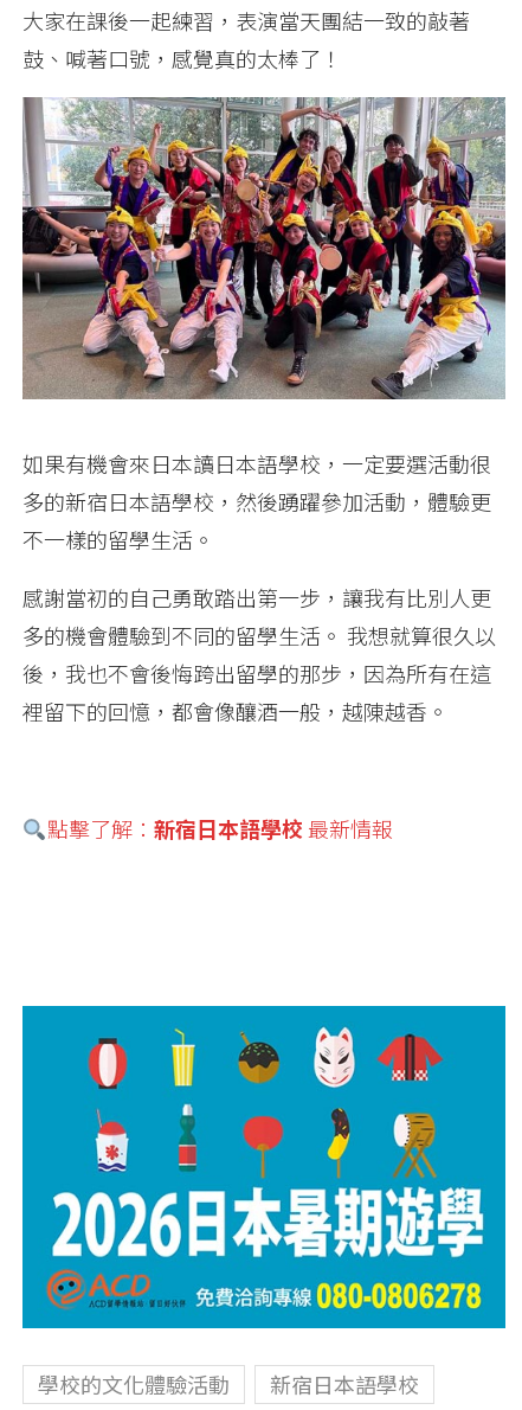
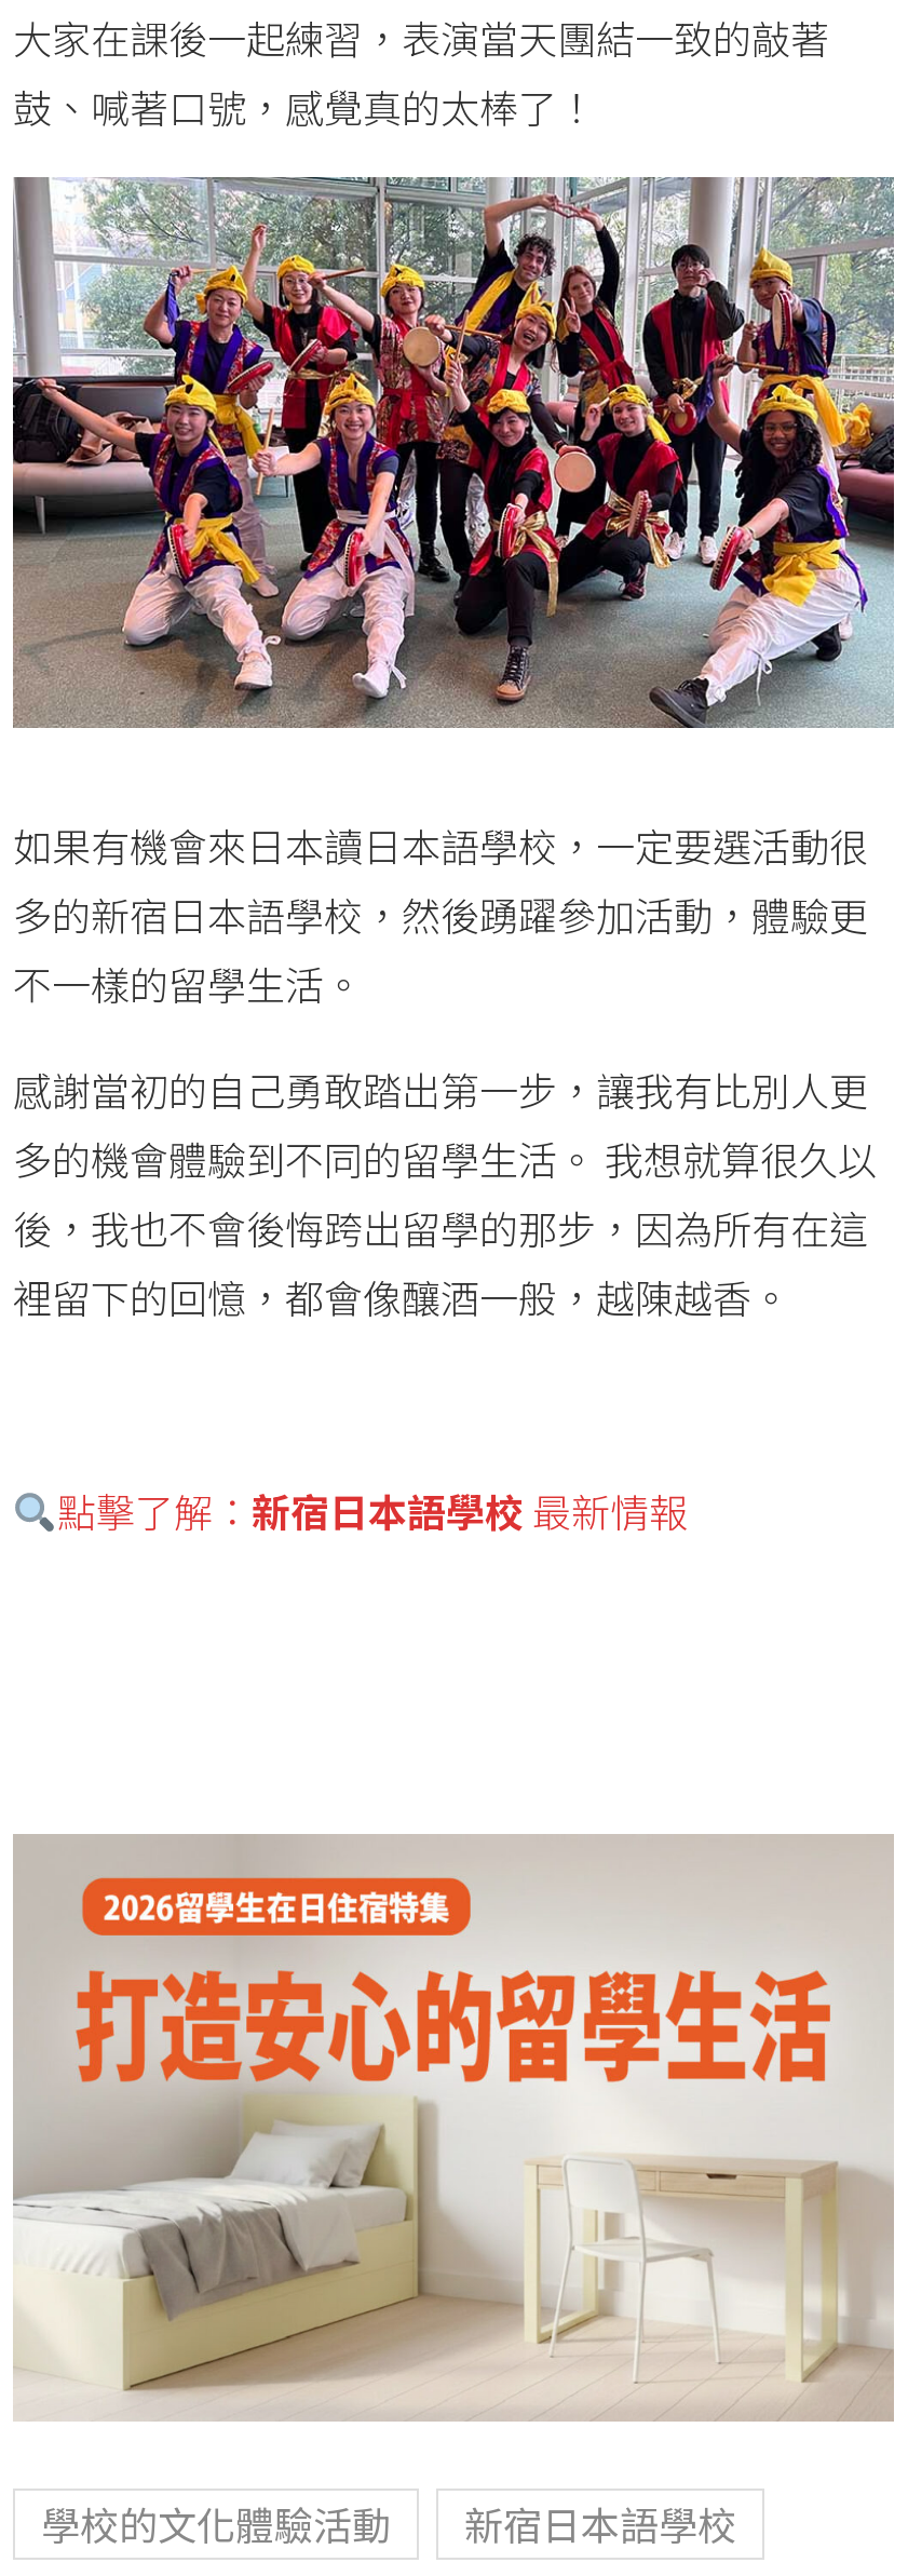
[21,1005,507,1329] [image] -> [13,1832,894,2422] [image]

